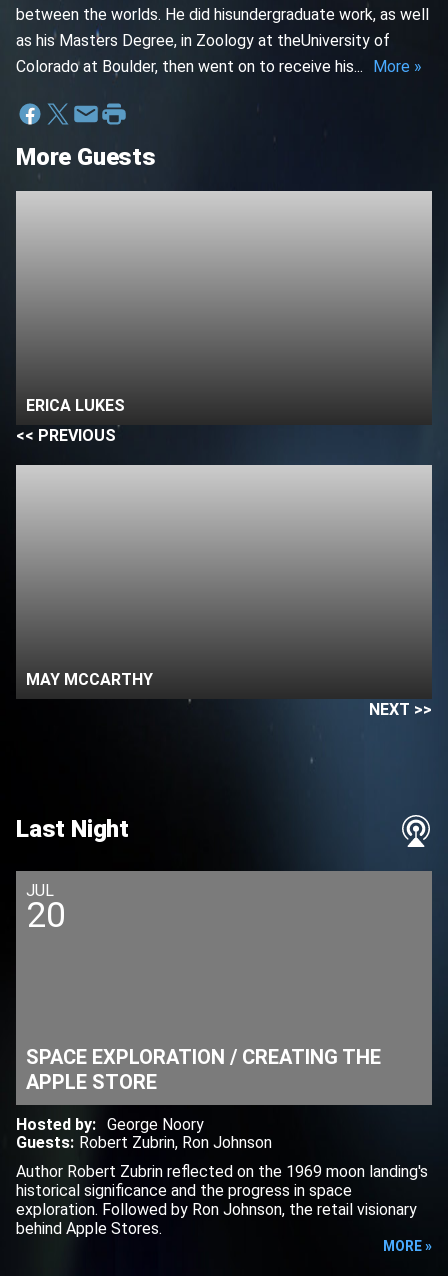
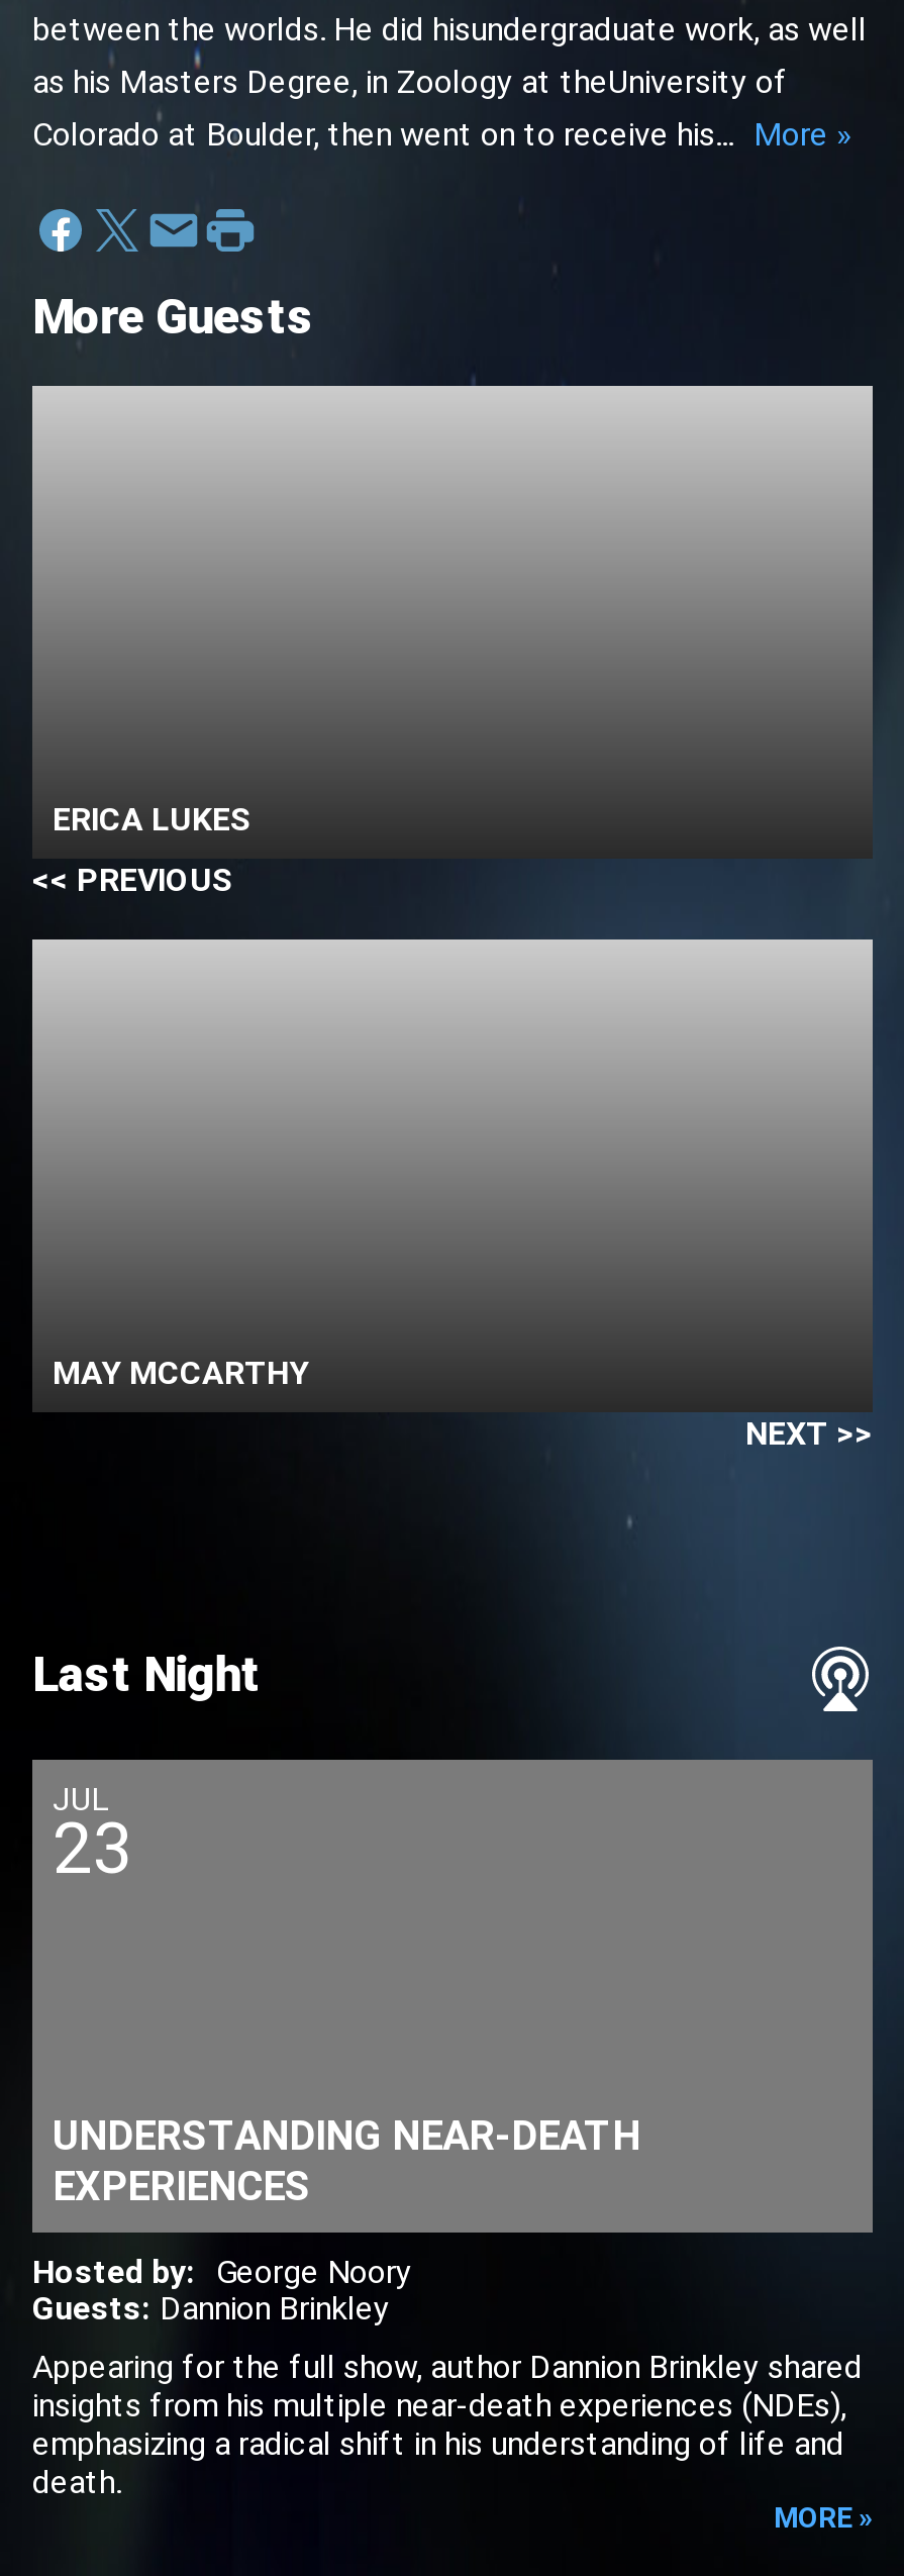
[26,895,66,936] 20 -> [53,1808,133,1891] 23
[26,1045,381,1094] SPACE EXPLORATION / CREATING THE | APPLE STORE -> [53,2111,640,2210] UNDERSTANDING NEAR-DEATH | EXPERIENCES
[16,1133,272,1152] Guests: Robert Zubrin, Ron Johnson -> [32,2289,390,2327] Guests: Dannion Brinkley
[16,1162,428,1238] Author Robert Zubrin reflected on the 1969 moon landing's | historical significance and the progress in space | exploration. Followed by Ron Johnson, the retail visionary | behind Apple Stores. -> [32,2348,863,2501] Appearing for the full show, author Dannion Brinkley shared | insights from his multiple near-death experiences (NDEs), | emphasizing a radical shift in his understanding of life and | death.

